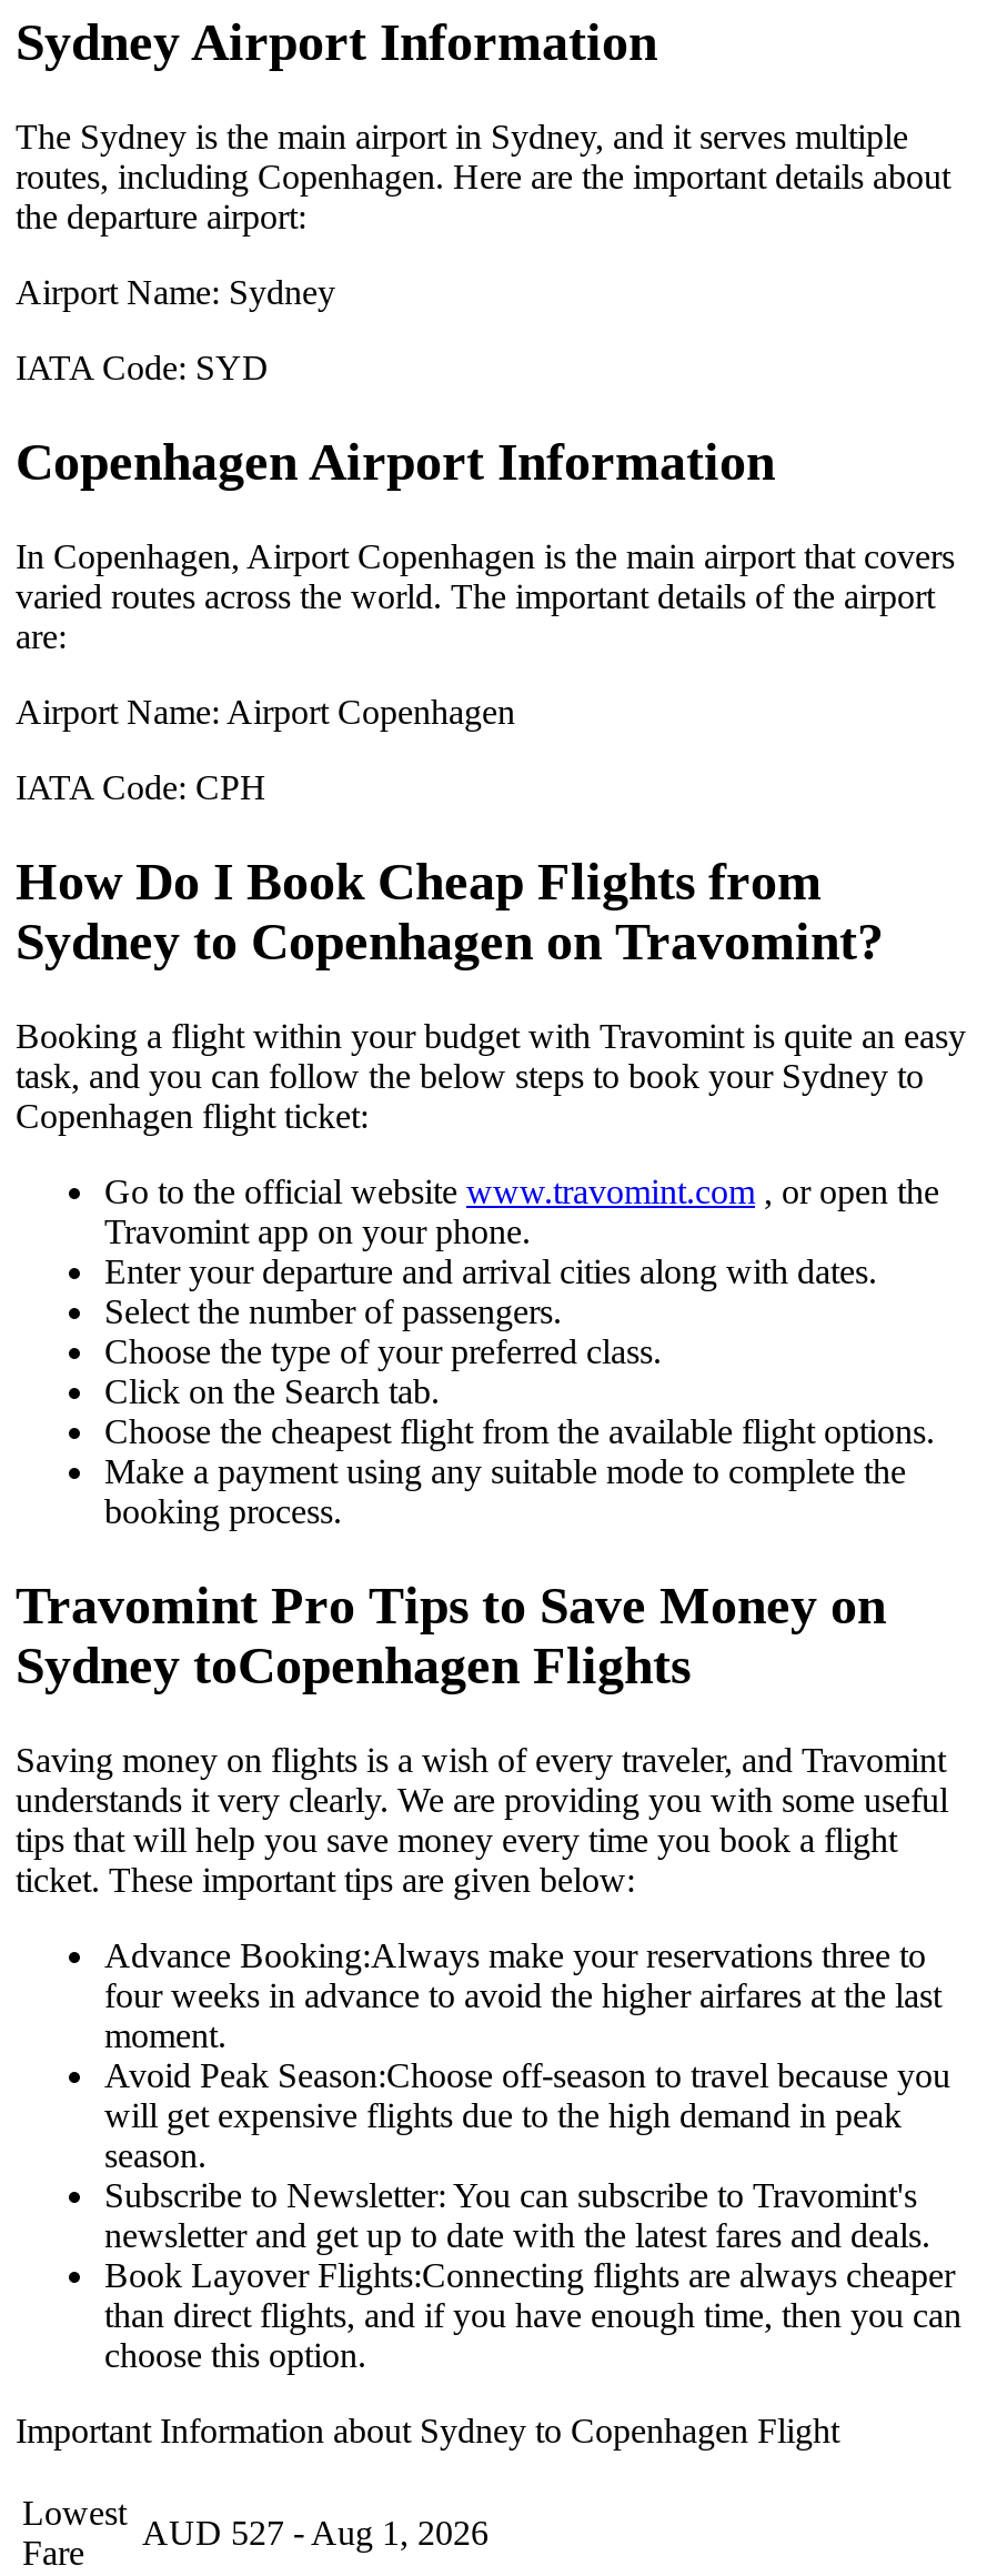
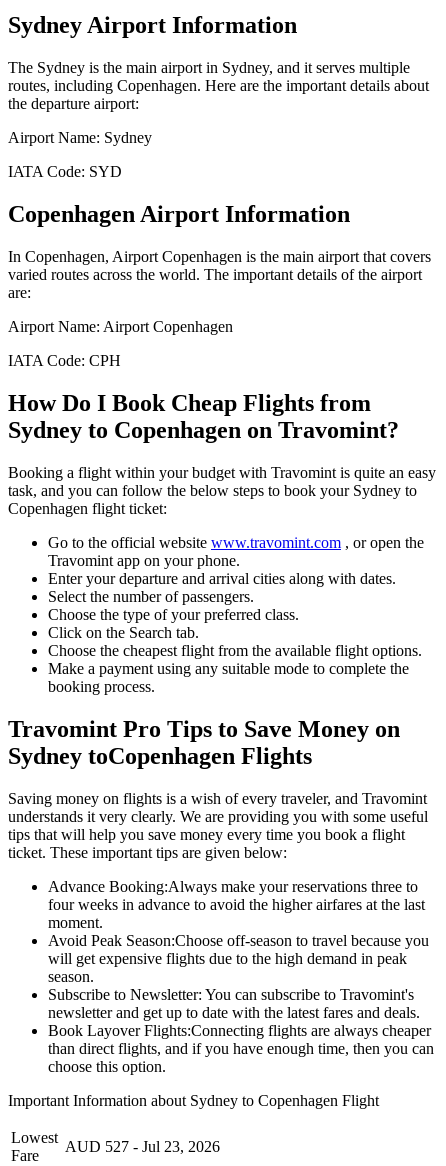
[142,2513,489,2551] AUD 527 - Aug 1, 2026 -> [65,1138,220,1155] AUD 527 - Jul 23, 2026

